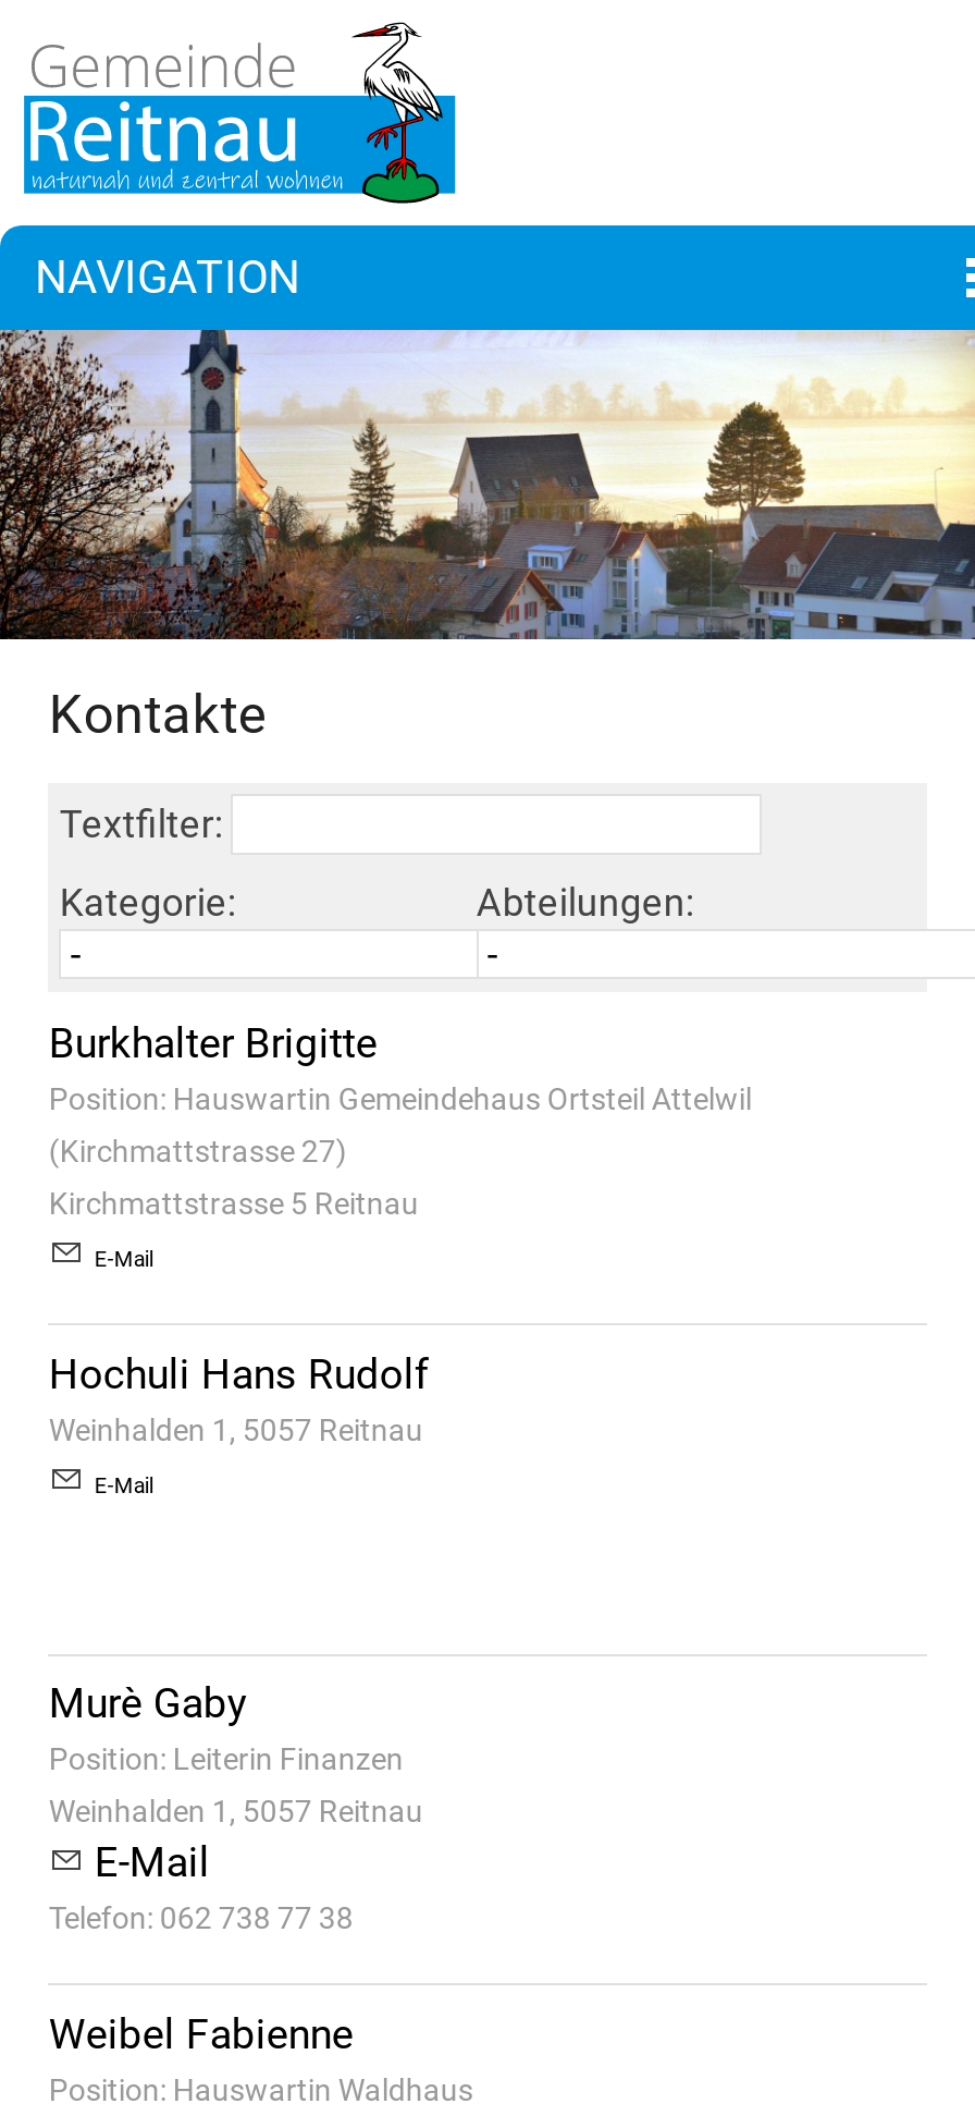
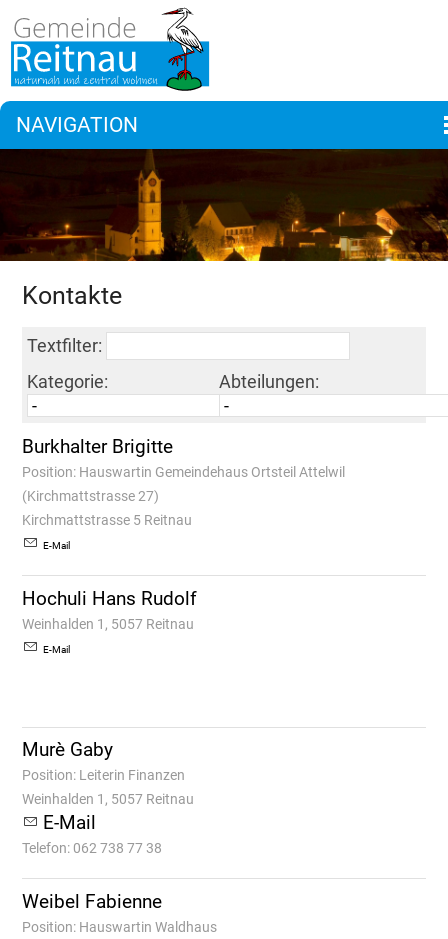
[7,328,968,641] [image] -> [3,148,445,262] [image]

